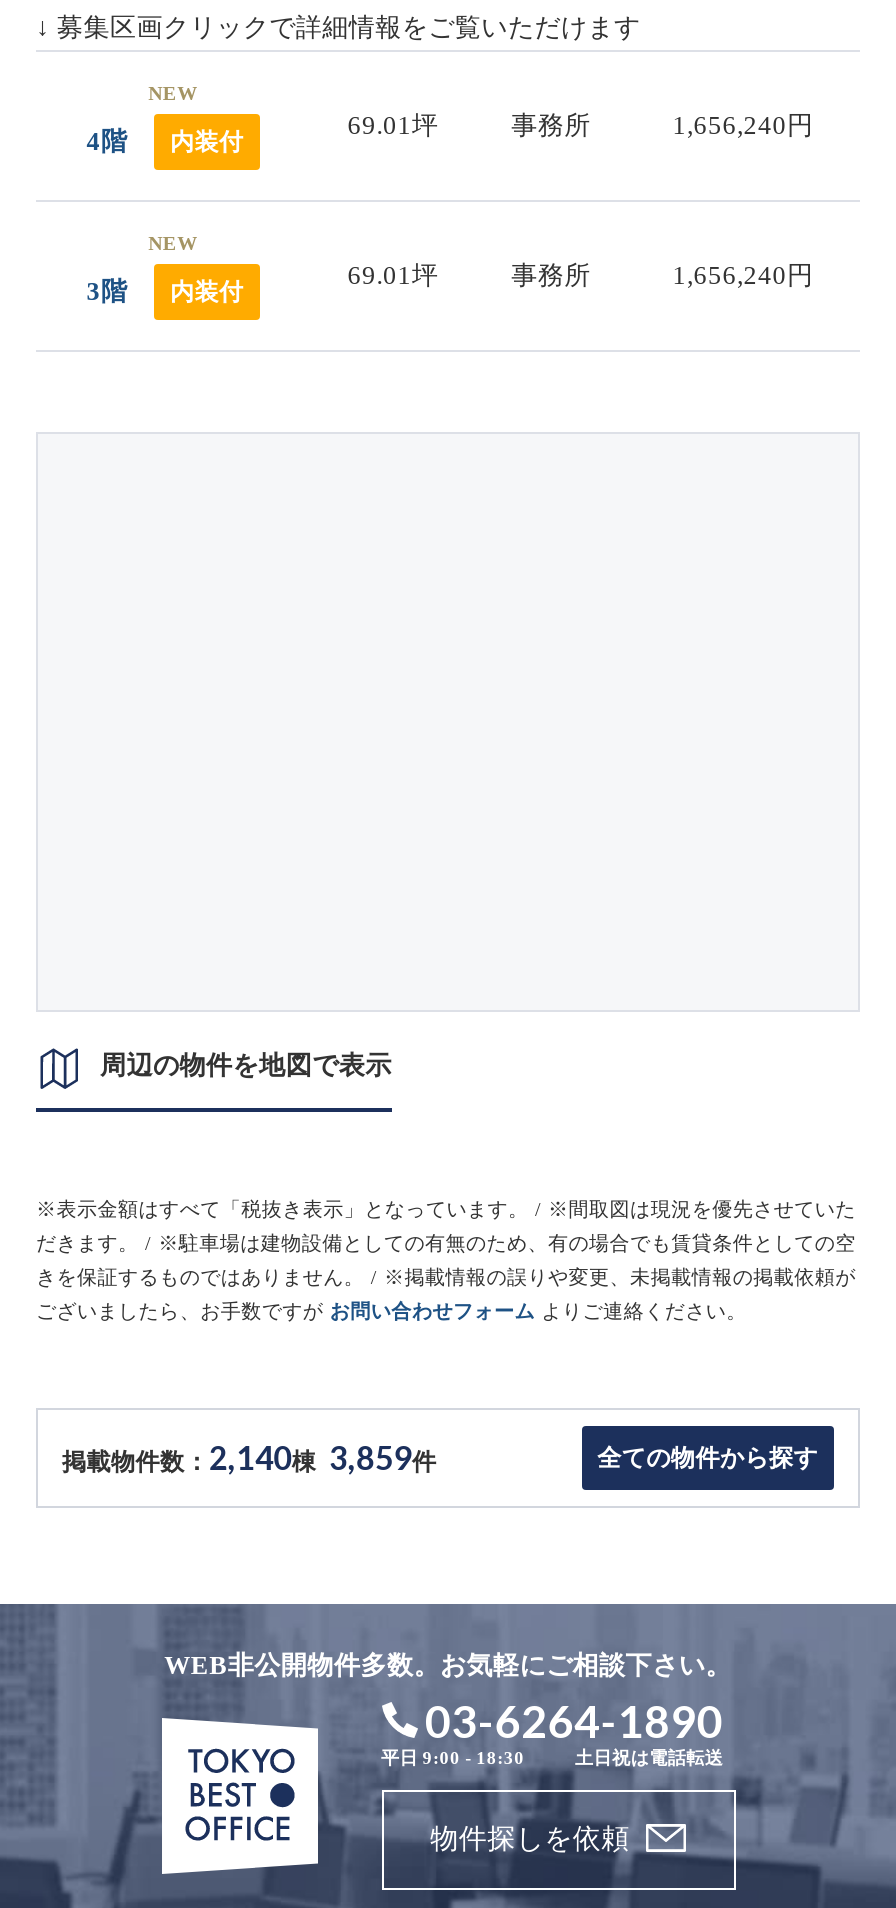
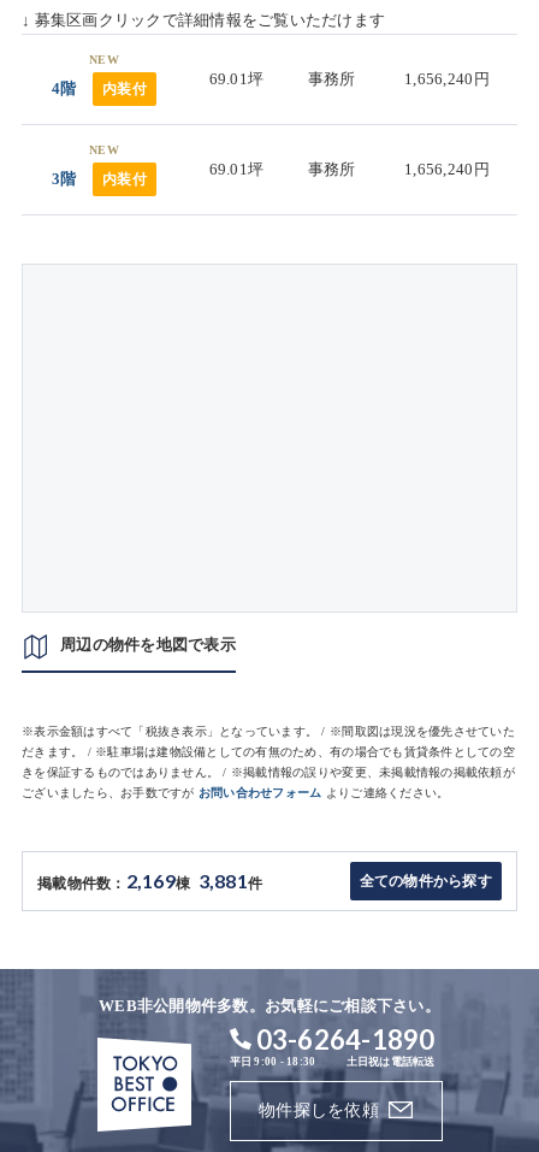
[62,1439,436,1477] 掲載物件数：2,140棟3,859件 -> [37,869,263,892] 掲載物件数：2,169棟3,881件

